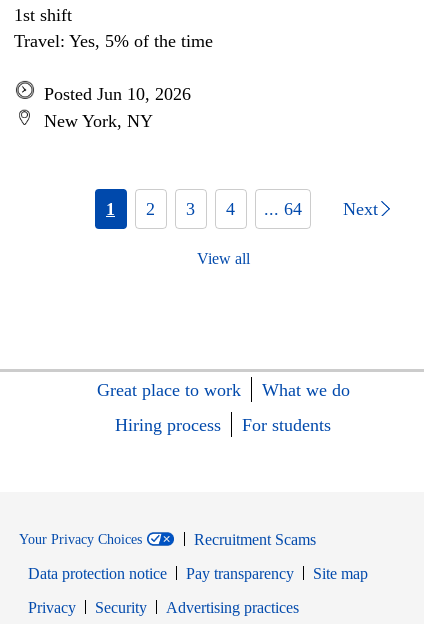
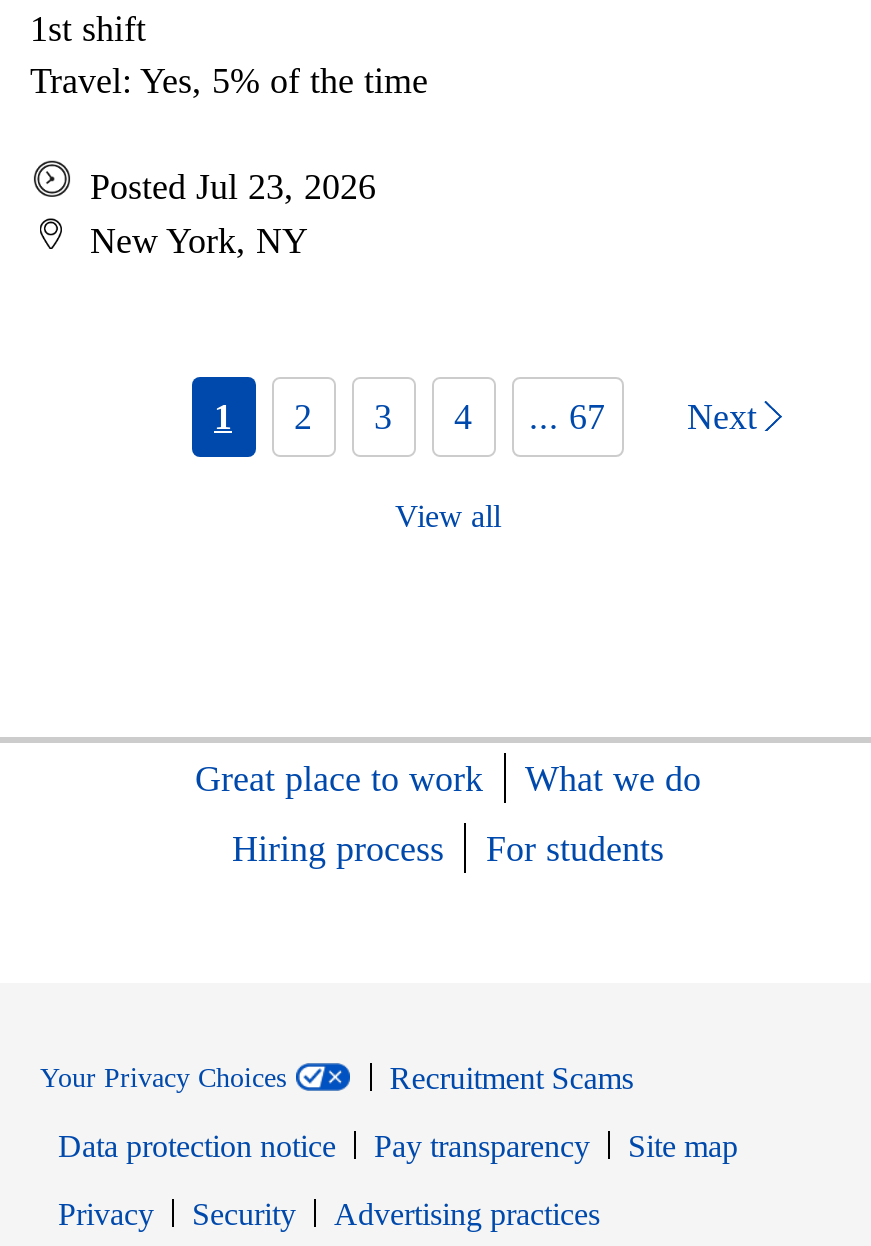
[44,84,191,104] Posted Jun 10, 2026 -> [90,167,376,207] Posted Jul 23, 2026
[106,198,301,218] 1 2 3 4 ... 64 -> [214,396,605,436] 1 2 3 4 ... 67

